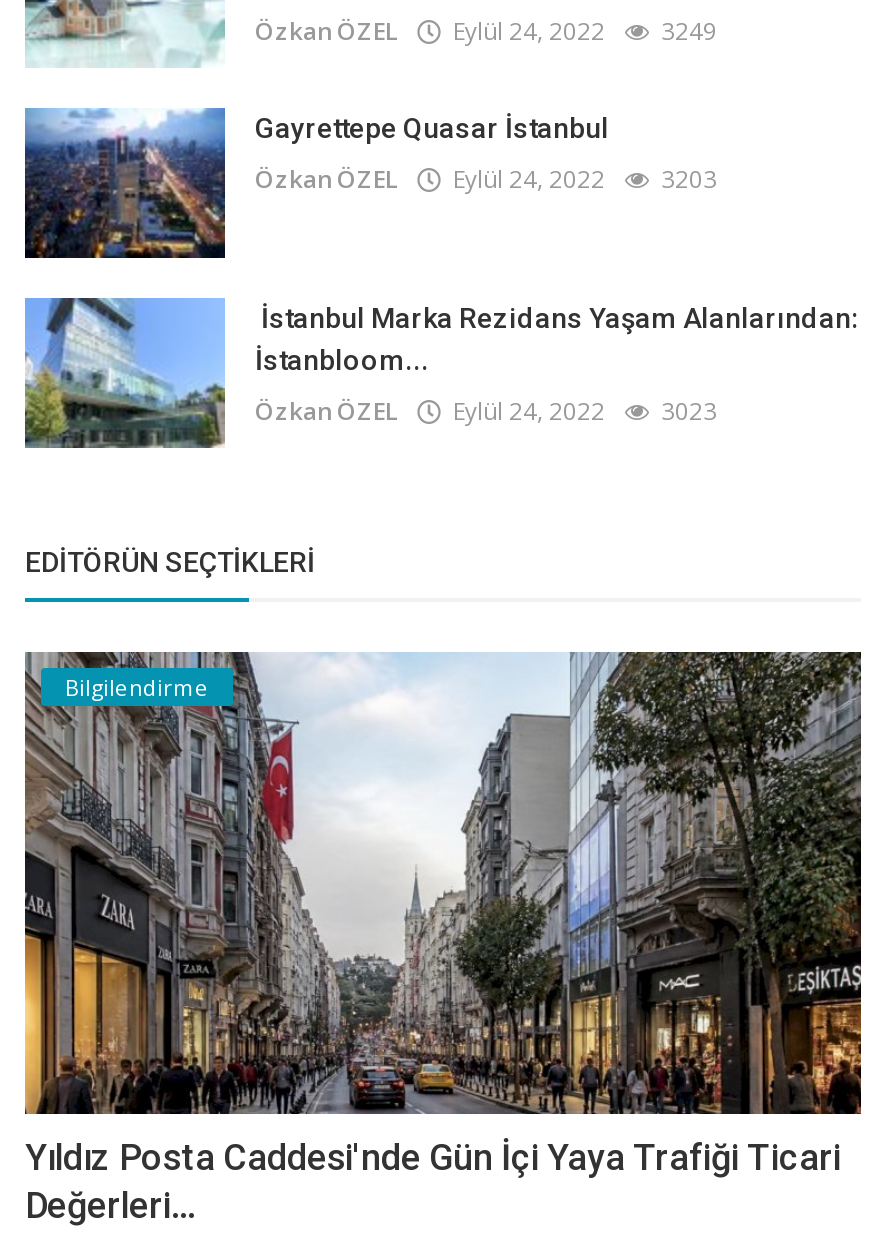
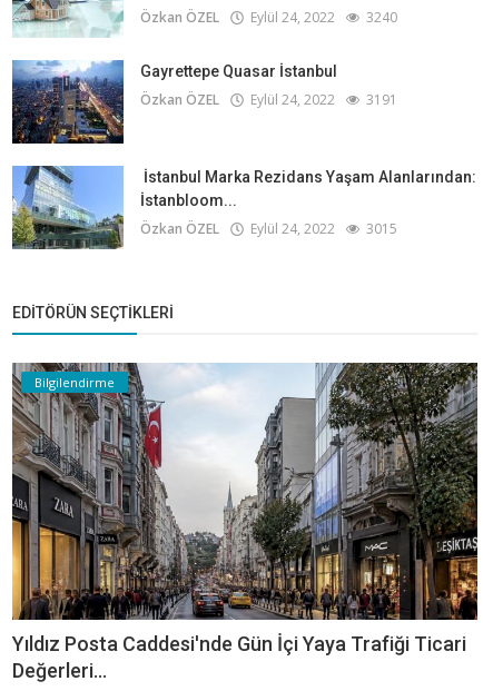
[255,13,717,47] Özkan ÖZEL Eylül 24, 2022 3249 -> [140,7,397,26] Özkan ÖZEL Eylül 24, 2022 3240
[255,161,717,195] Özkan ÖZEL Eylül 24, 2022 3203 -> [140,90,397,109] Özkan ÖZEL Eylül 24, 2022 3191
[255,393,717,427] Özkan ÖZEL Eylül 24, 2022 3023 -> [140,219,397,238] Özkan ÖZEL Eylül 24, 2022 3015

